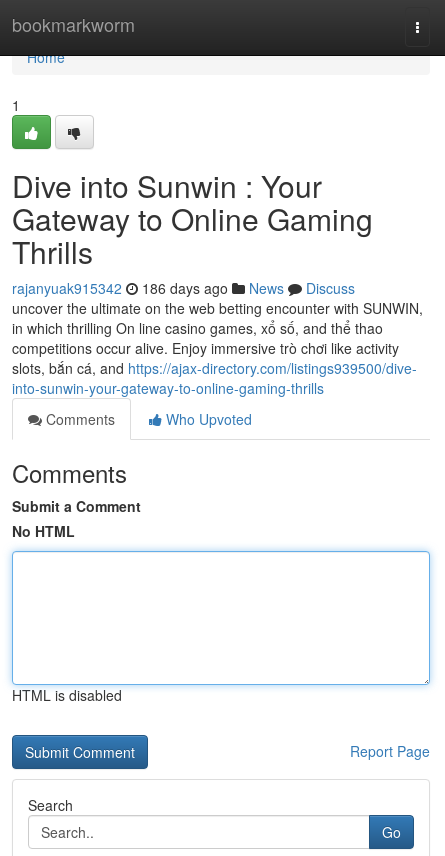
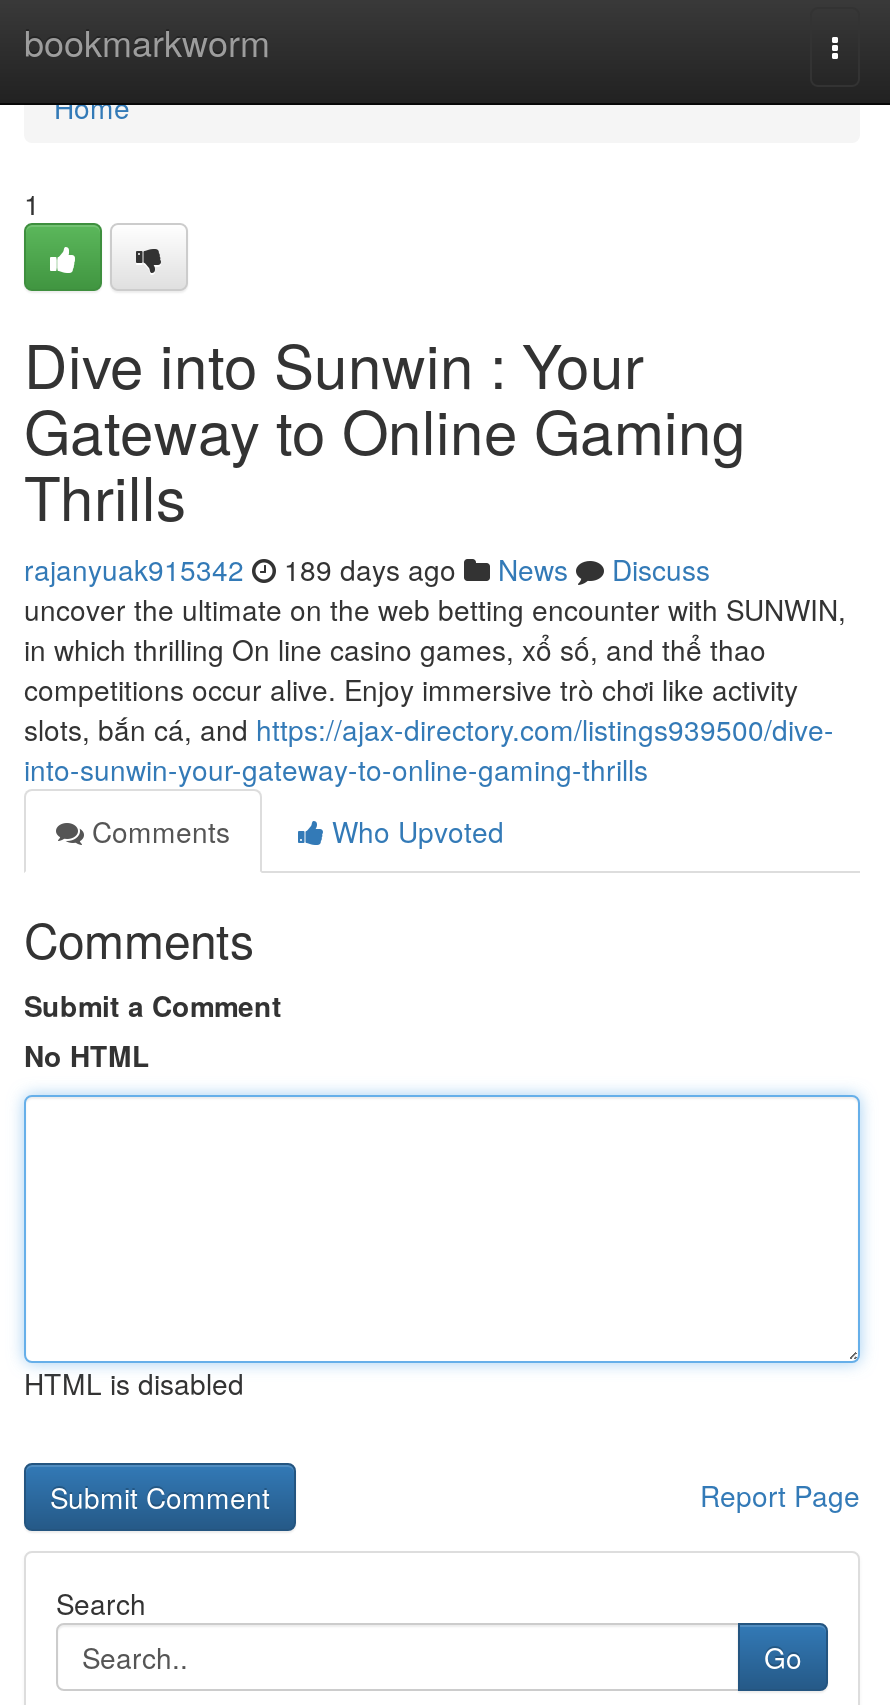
[12,278,355,298] rajanyuak915342 186 days ago News Discuss -> [24,549,710,589] rajanyuak915342 189 days ago News Discuss

